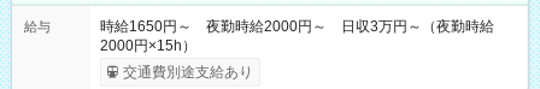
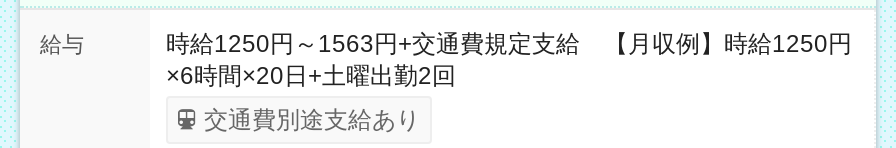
[100,18,494,54] 時給1650円～ 夜勤時給2000円～ 日収3万円～（夜勤時給 | 2000円×15h） -> [166,30,852,90] 時給1250円～1563円+交通費規定支給 【月収例】時給1250円 | ×6時間×20日+土曜出勤2回

